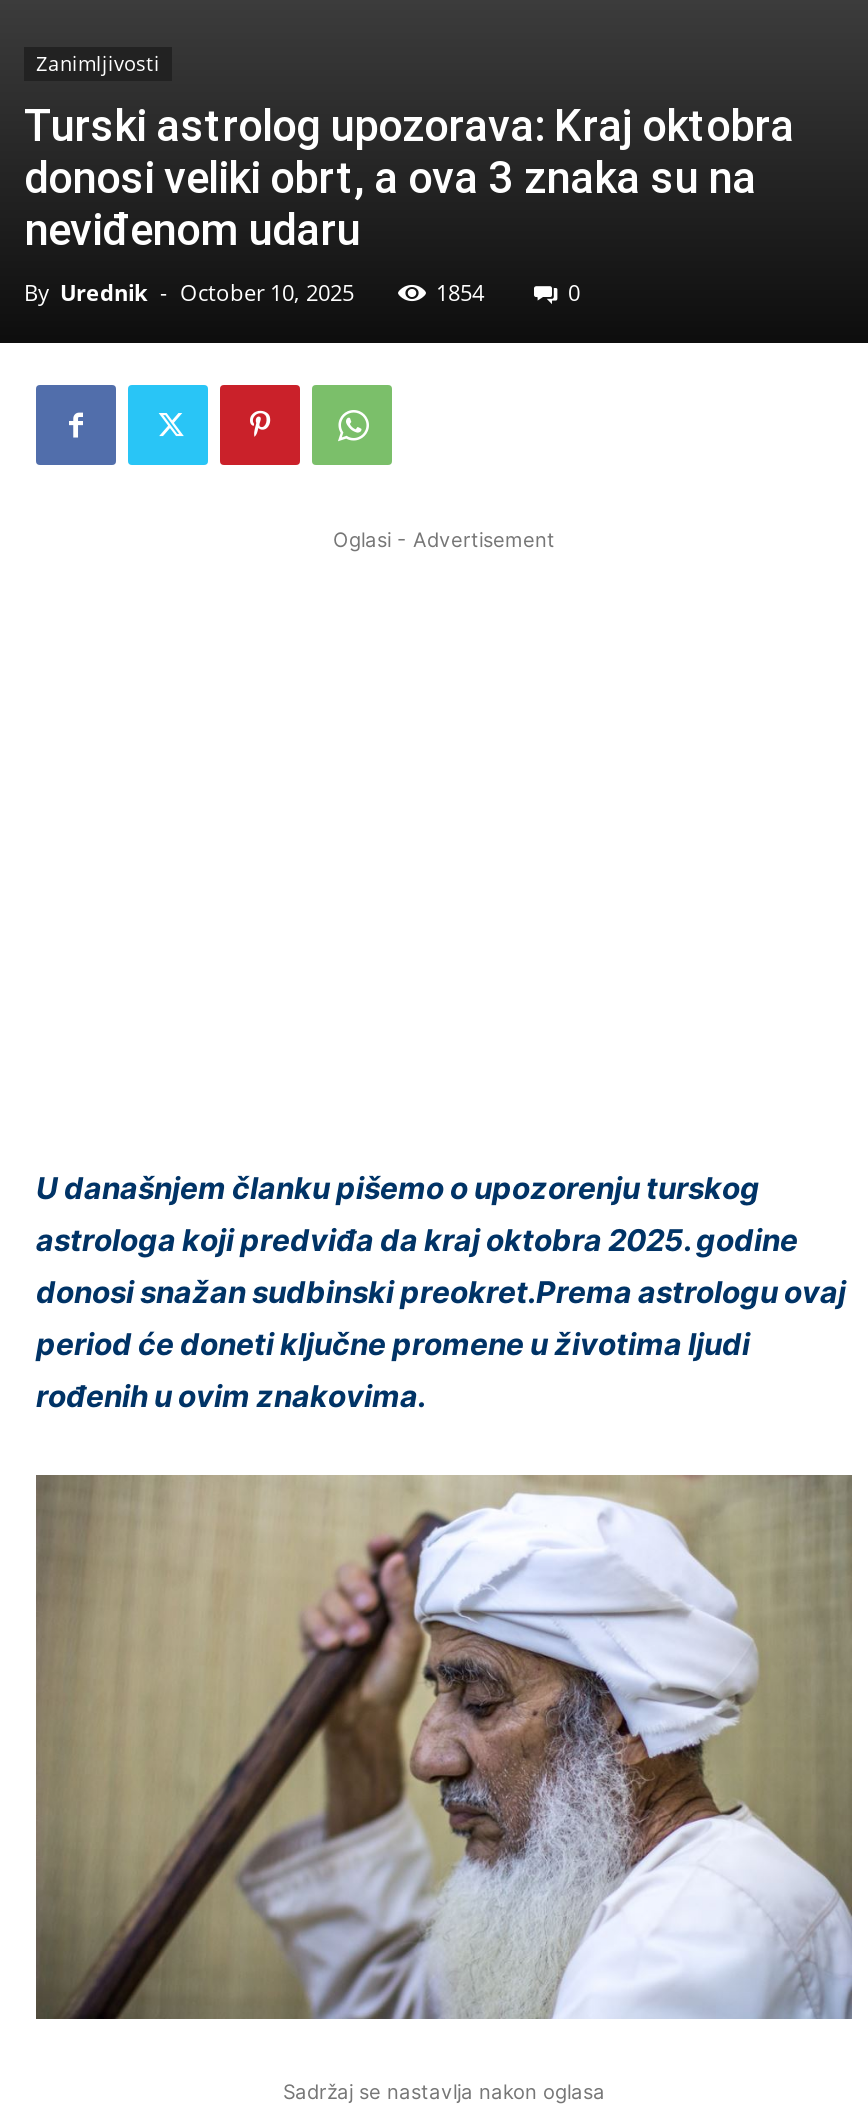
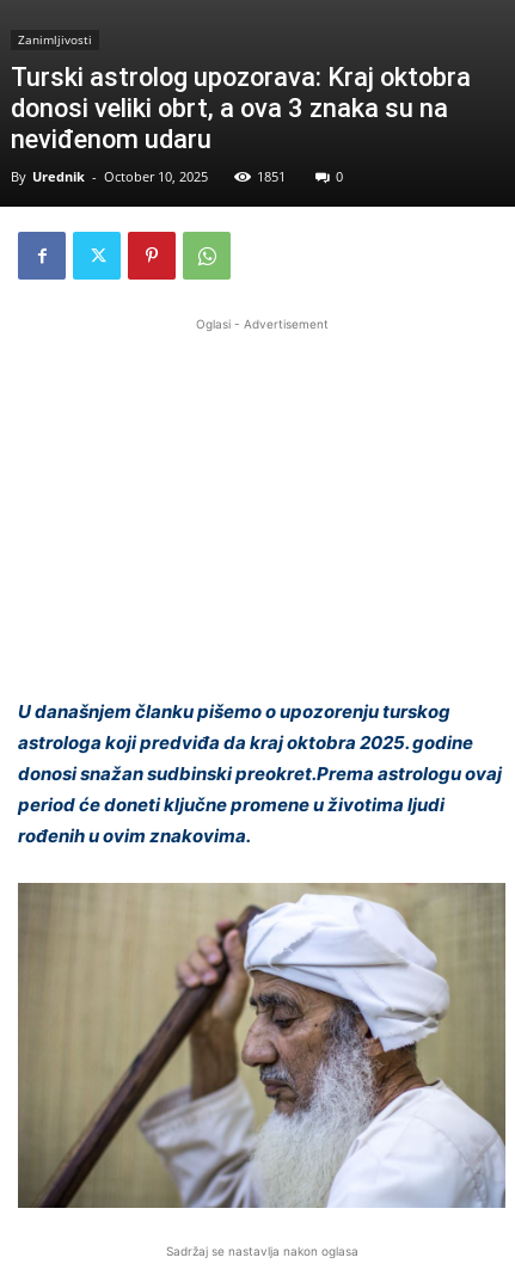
[436,277,484,307] 1854 -> [257,167,286,185] 1851

